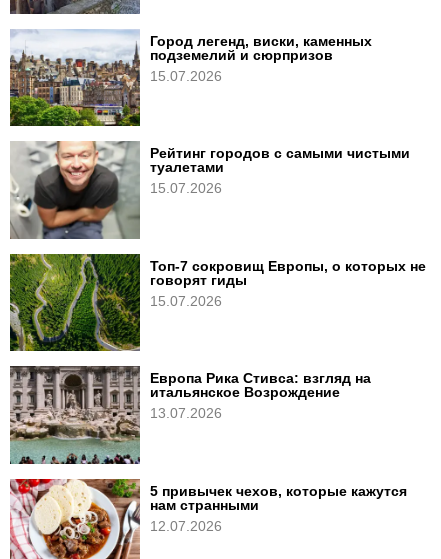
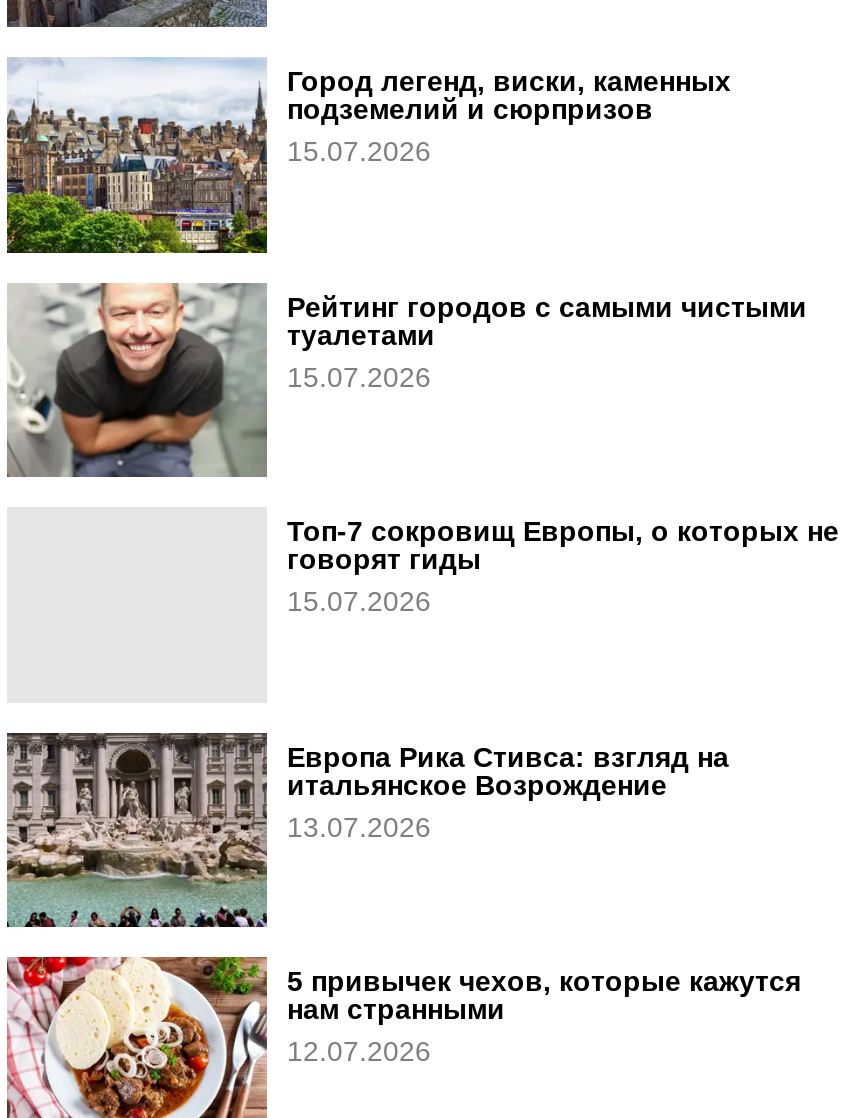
[9,253,141,352] [image] -> none

